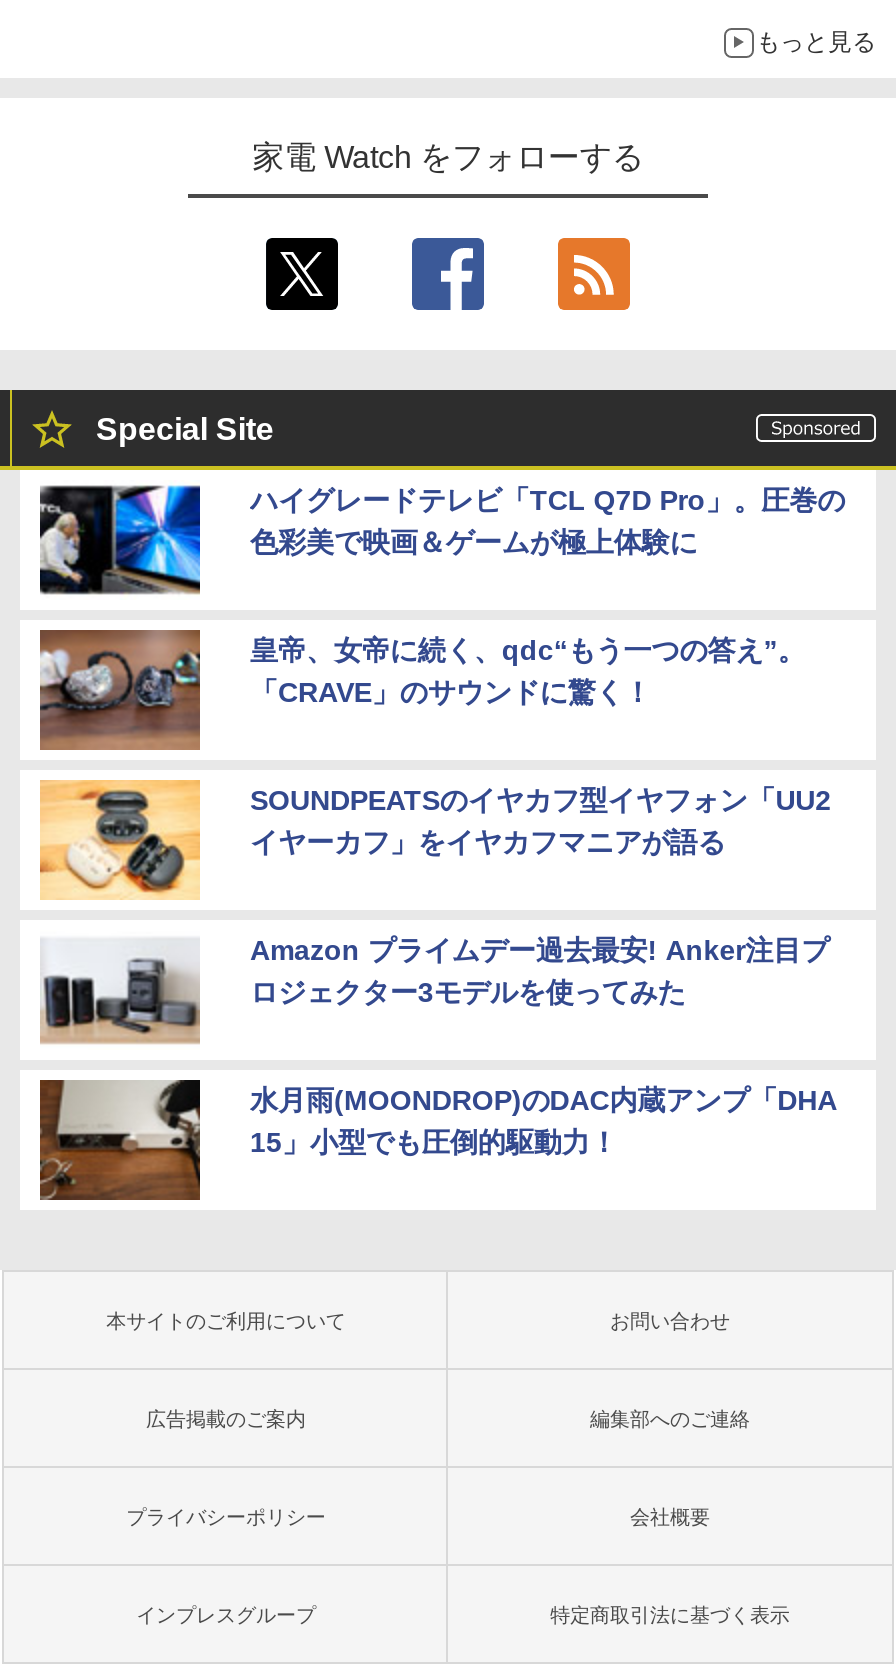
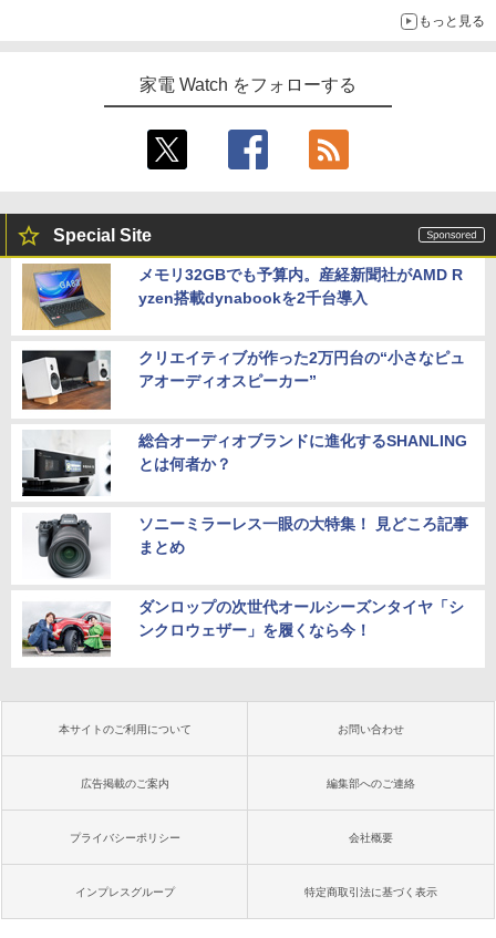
[38,480,845,600] [image] | ハイグレードテレビ「TCL Q7D Pro」。圧巻の | 色彩美で映画＆ゲームが極上体験に -> [21,262,462,331] [image] | メモリ32GBでも予算内。産経新聞社がAMD R | yzen搭載dynabookを2千台導入
[38,628,805,752] [image] | 皇帝、女帝に続く、qdc“もう一つの答え”。 | 「CRAVE」のサウンドに驚く！ -> [21,347,465,413] [image] | クリエイティブが作った2万円台の“小さなピュ | アオーディオスピーカー”
[38,778,831,900] [image] | SOUNDPEATSのイヤカフ型イヤフォン「UU2 | イヤーカフ」をイヤカフマニアが語る -> [21,430,467,497] [image] | 総合オーディオブランドに進化するSHANLING | とは何者か？
[38,932,829,1048] [image] | Amazon プライムデー過去最安! Anker注目プ | ロジェクター3モデルを使ってみた -> [22,513,468,579] [image] | ソニーミラーレス一眼の大特集！ 見どころ記事 | まとめ
[38,1078,837,1202] [image] | 水月雨(MOONDROP)のDAC内蔵アンプ「DHA | 15」小型でも圧倒的駆動力！ -> [21,596,464,662] [image] | ダンロップの次世代オールシーズンタイヤ「シ | ンクロウェザー」を履くなら今！

